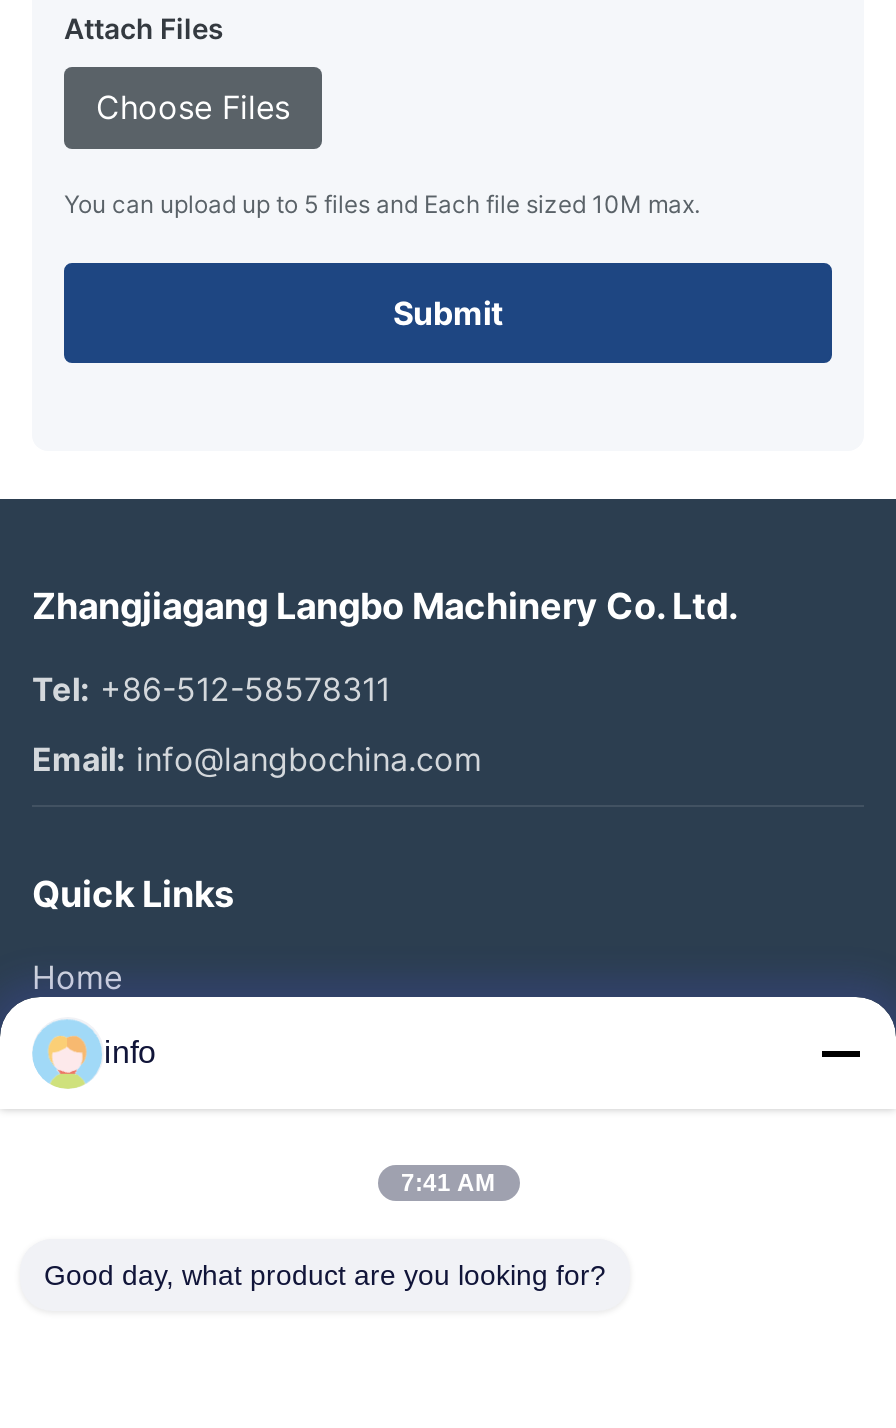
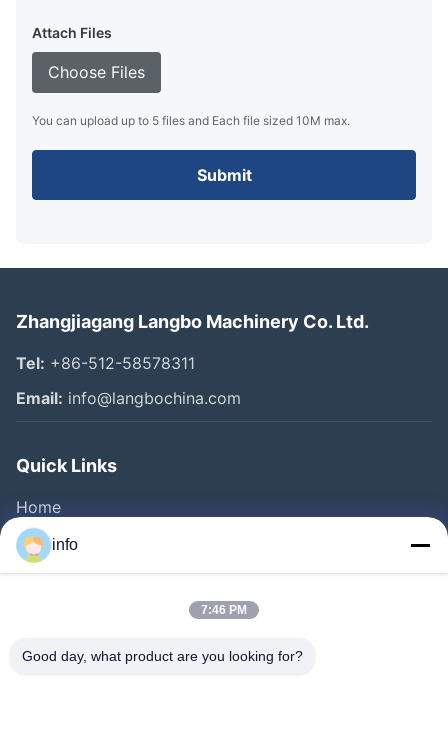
[401,1169,495,1197] 7:41 AM -> [201,603,247,617] 7:46 PM

